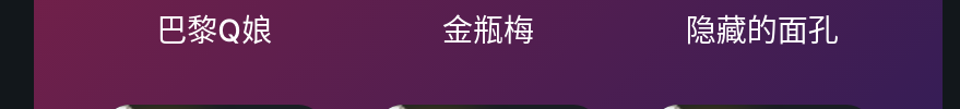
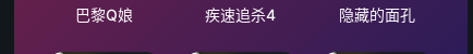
[442,11,534,48] 金瓶梅 -> [205,5,276,24] 疾速追杀4

